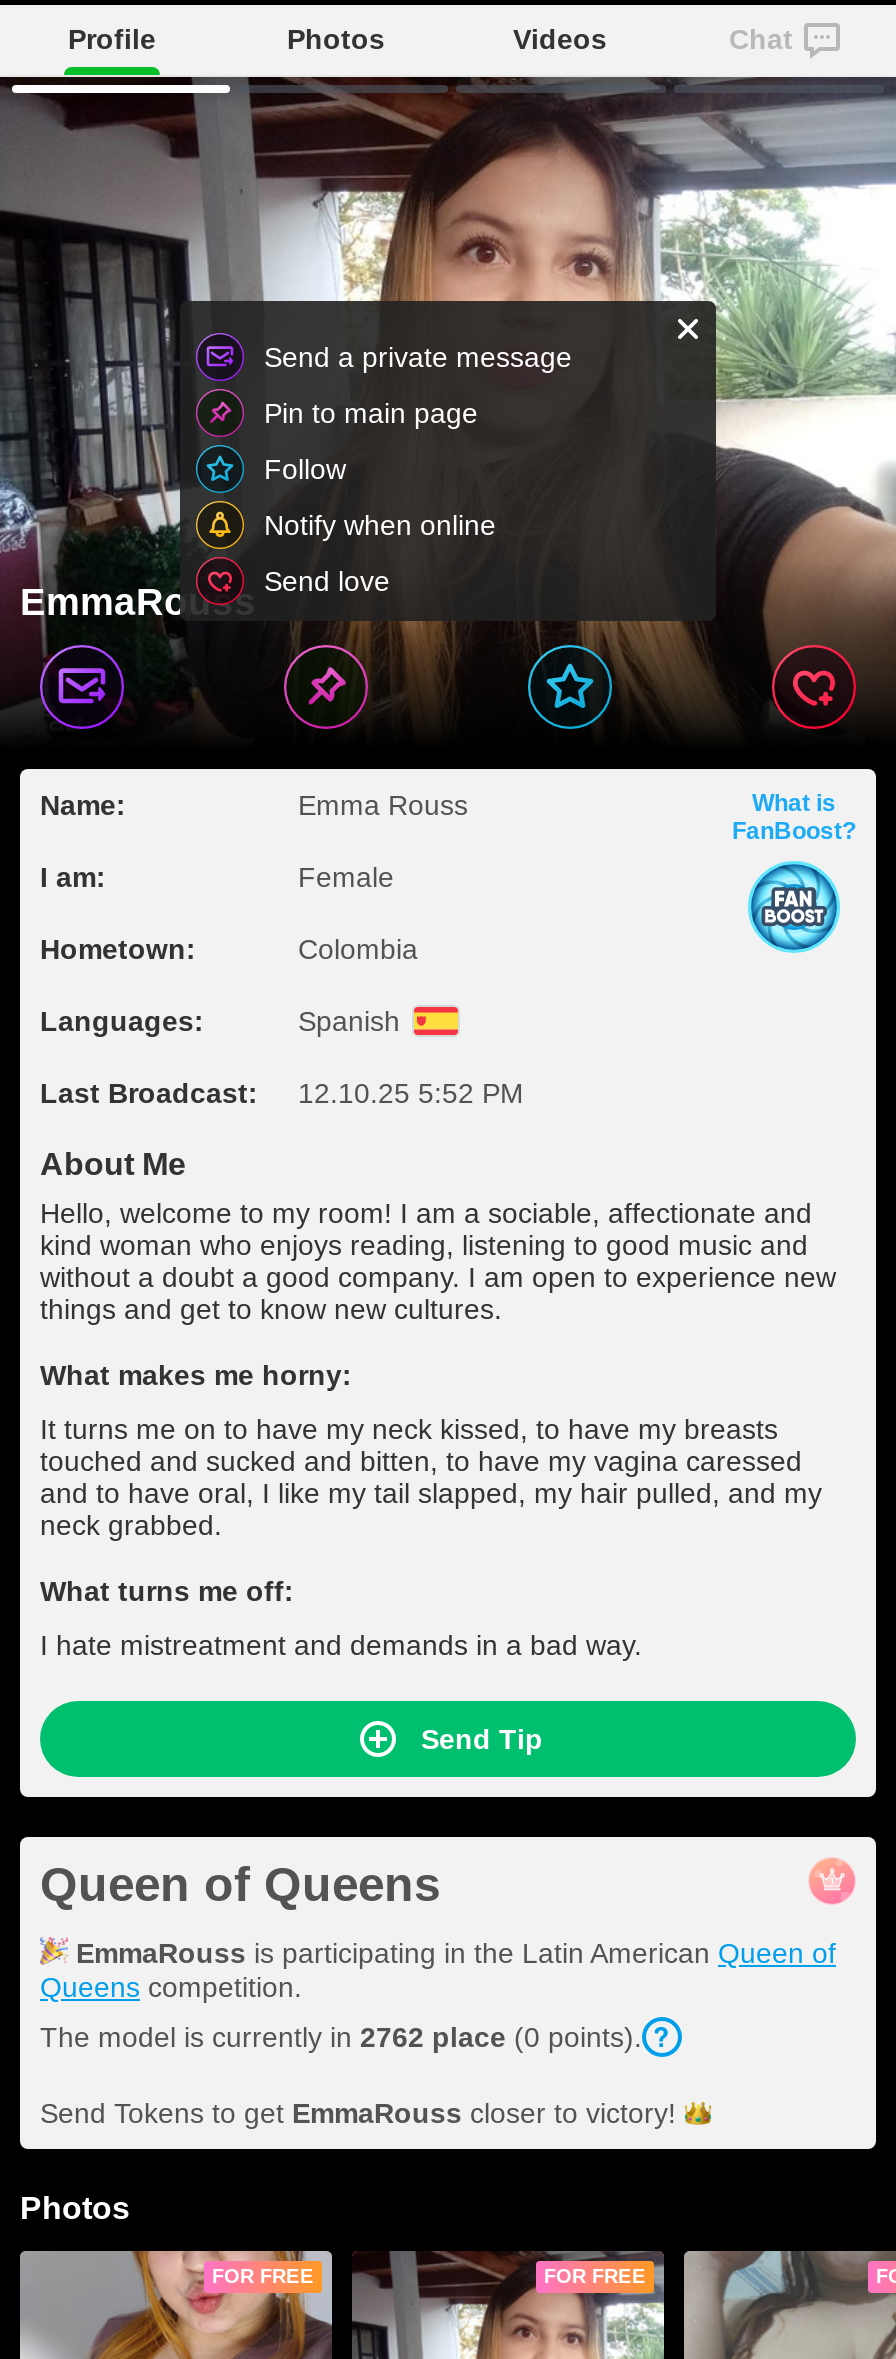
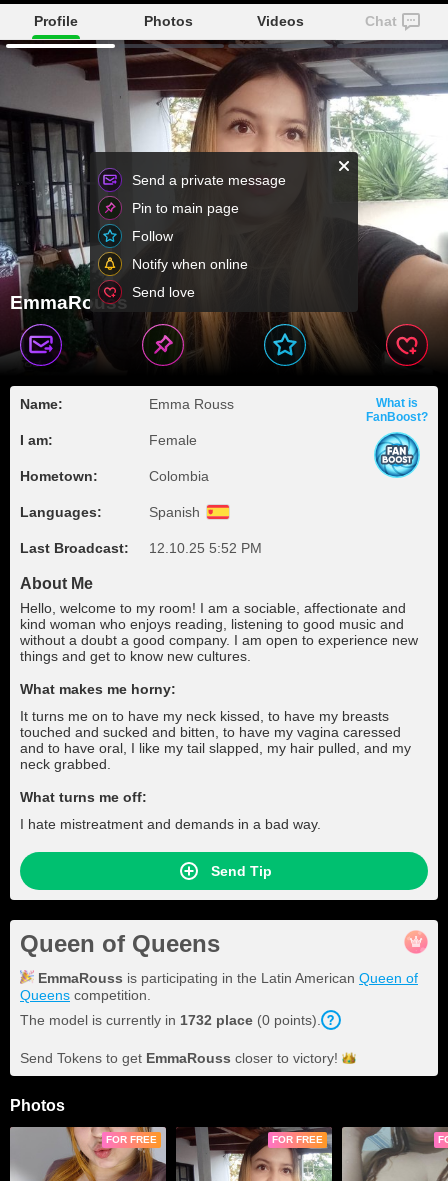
[40,2021,642,2053] The model is currently in 2762 place (0 points). -> [20,1012,321,1028] The model is currently in 1732 place (0 points).

